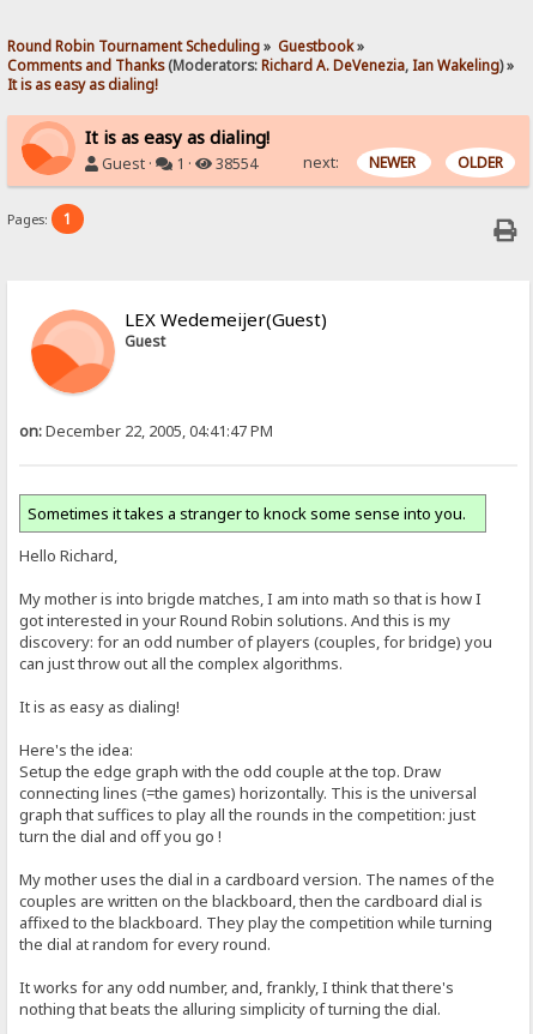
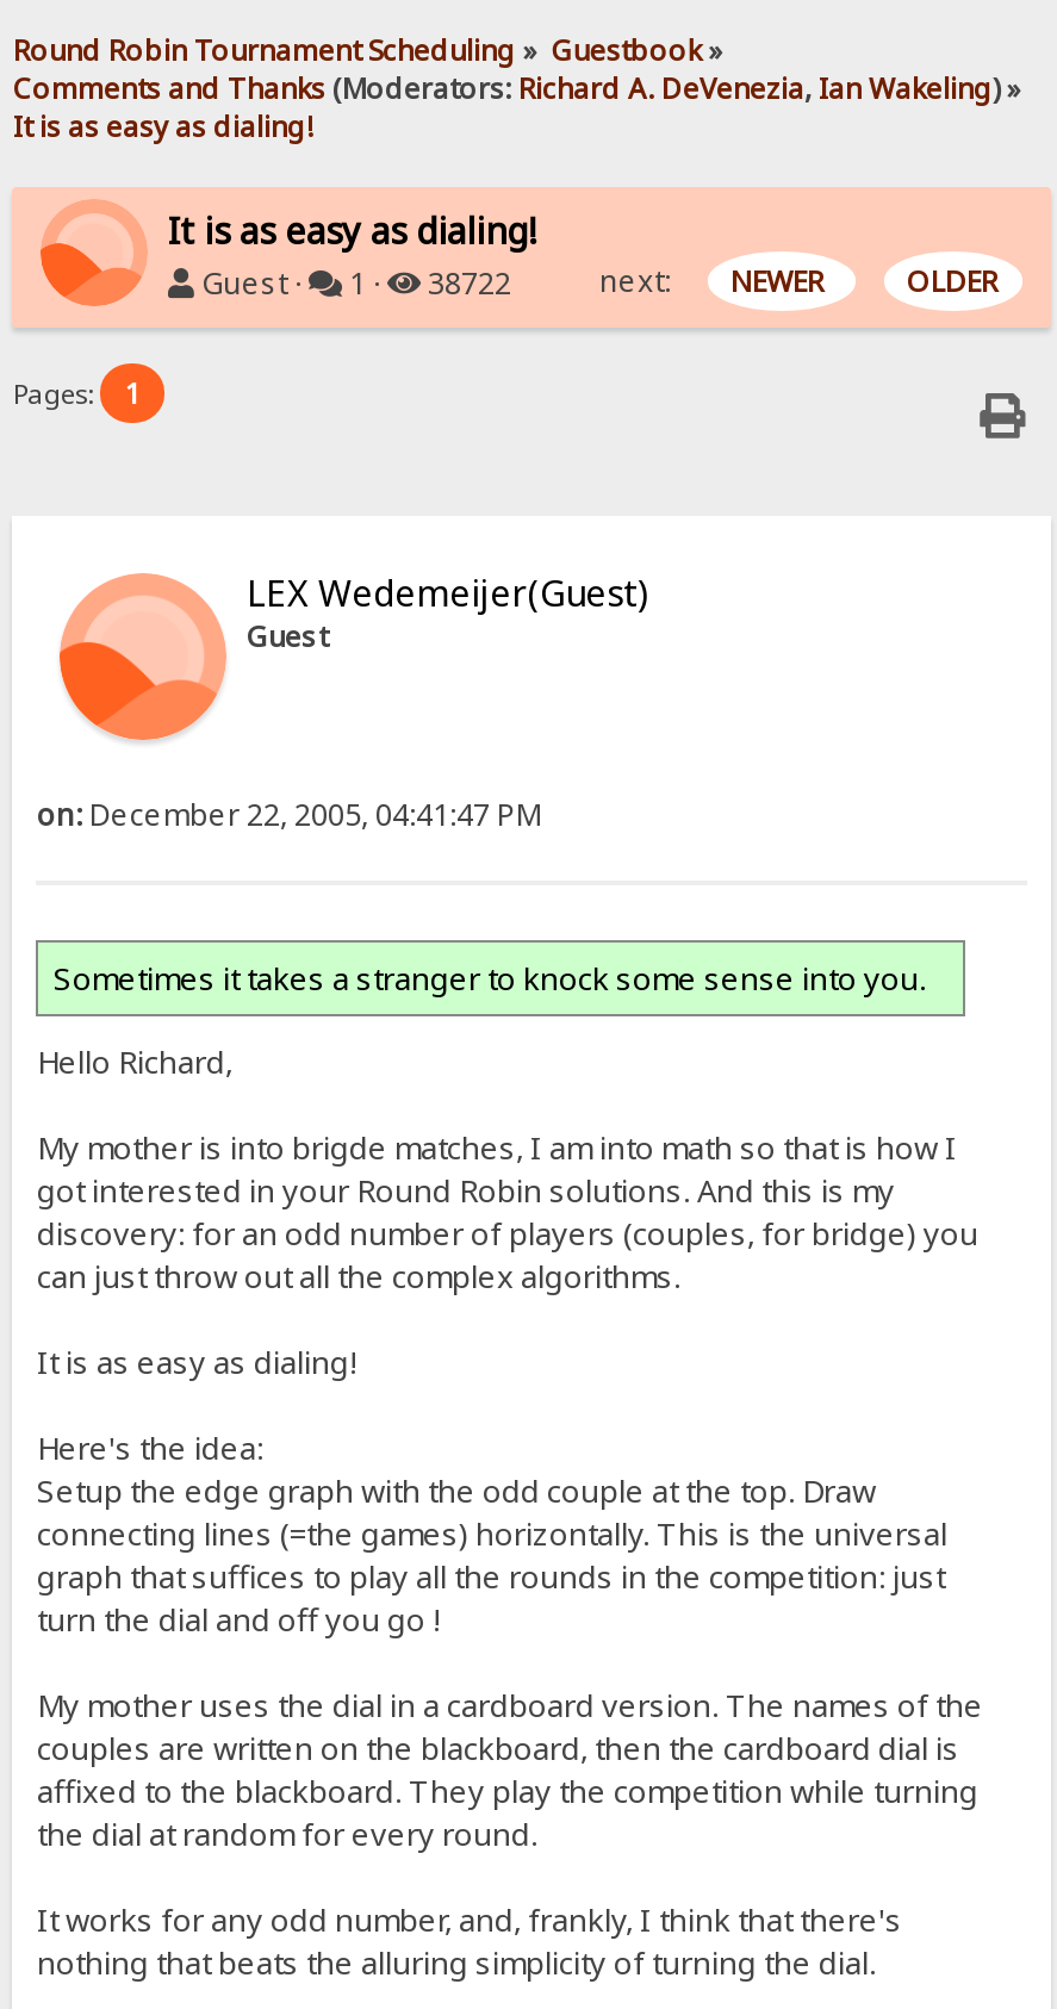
[99,153,258,174] Guest · 1 · 38554 -> [194,263,511,303] Guest · 1 · 38722

